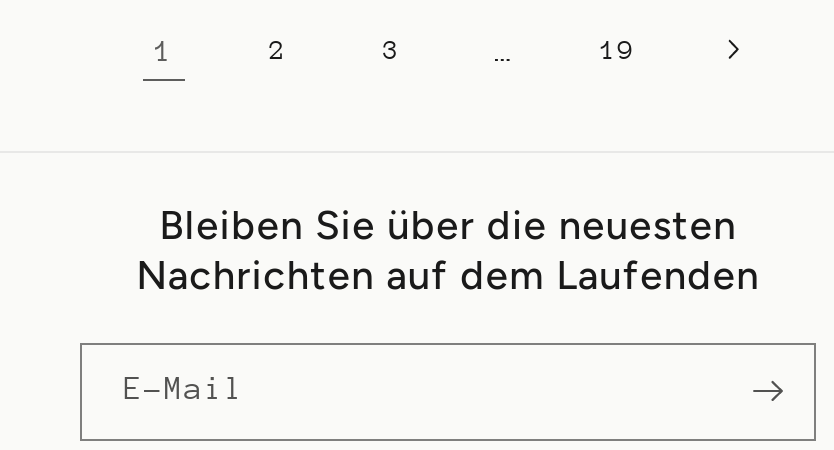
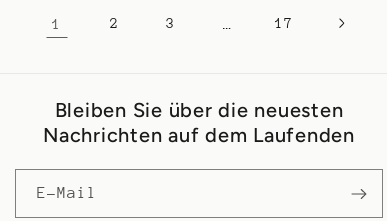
[601,33,635,65] 19 -> [275,14,293,30] 17

